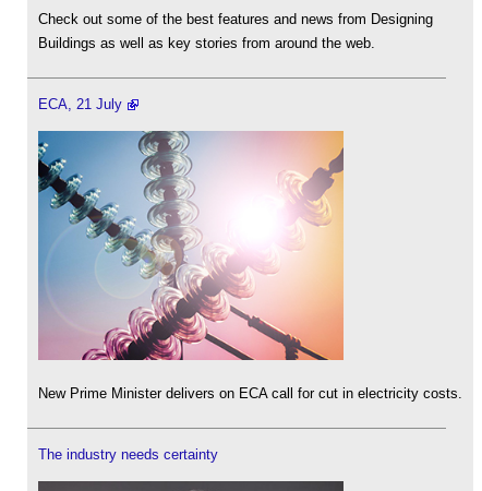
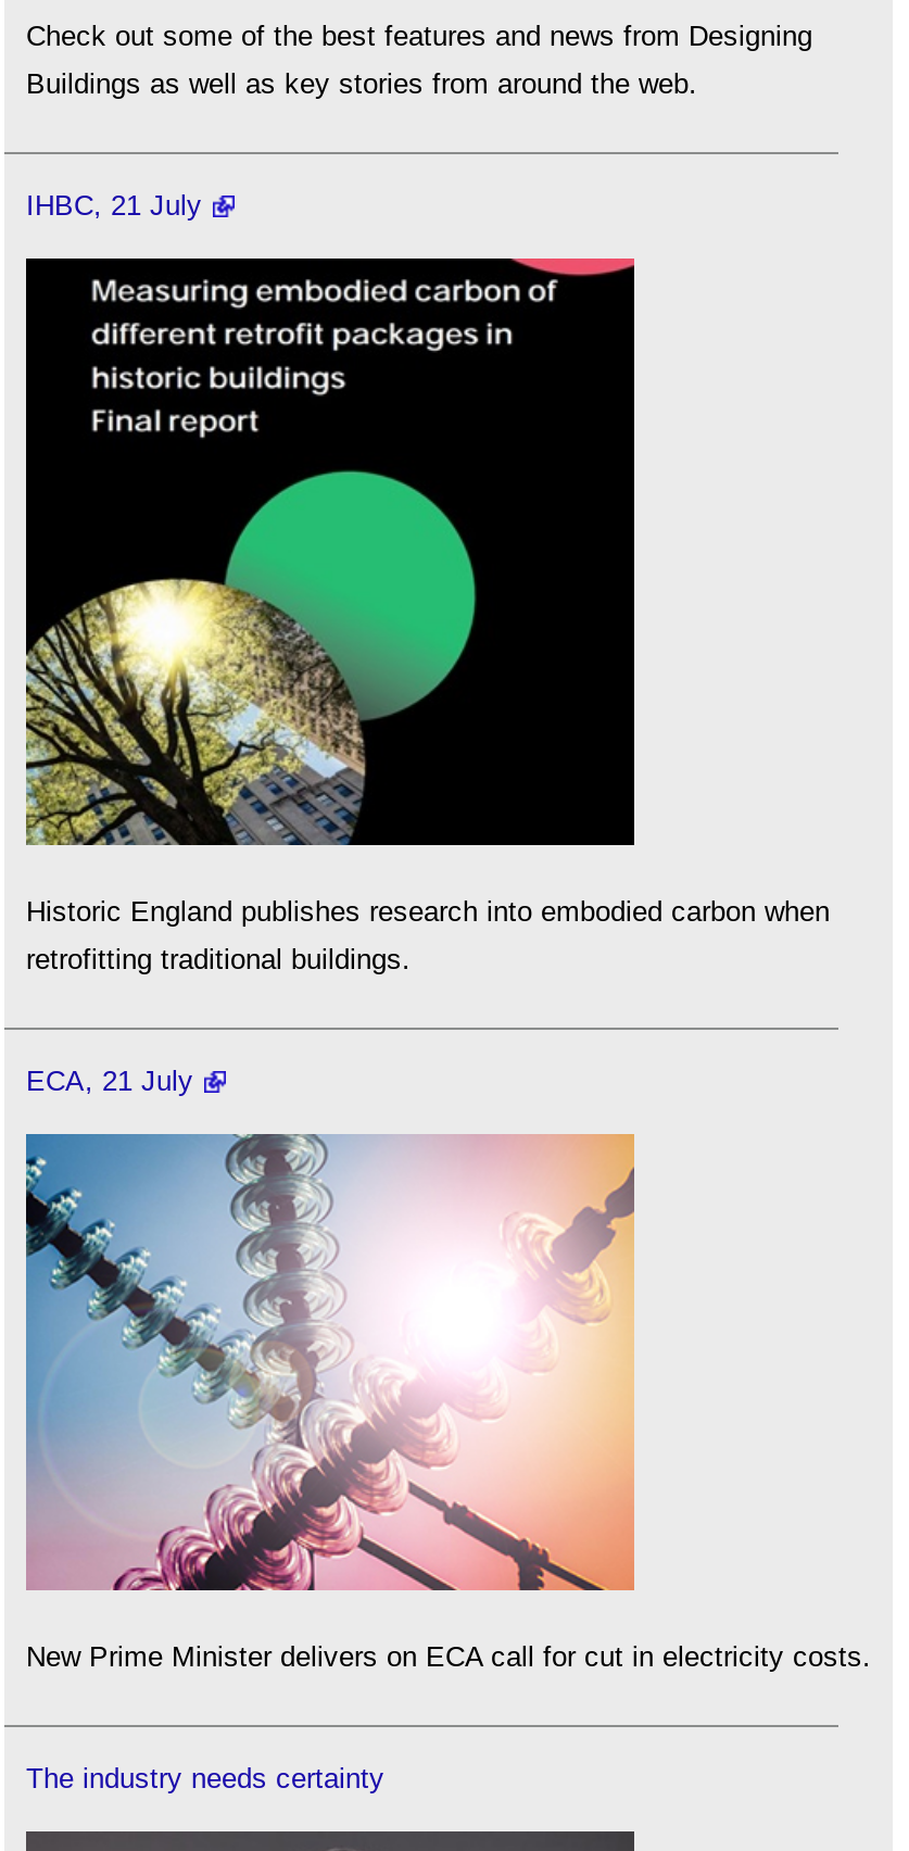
none -> [24,256,830,976] [image] | Historic England publishes research into embodied carbon when | retrofitting traditional buildings.
none -> [26,189,202,221] IHBC, 21 July

